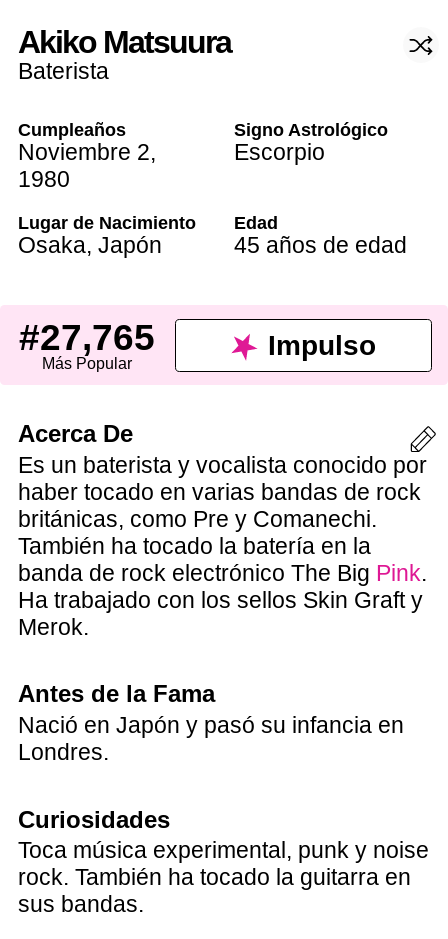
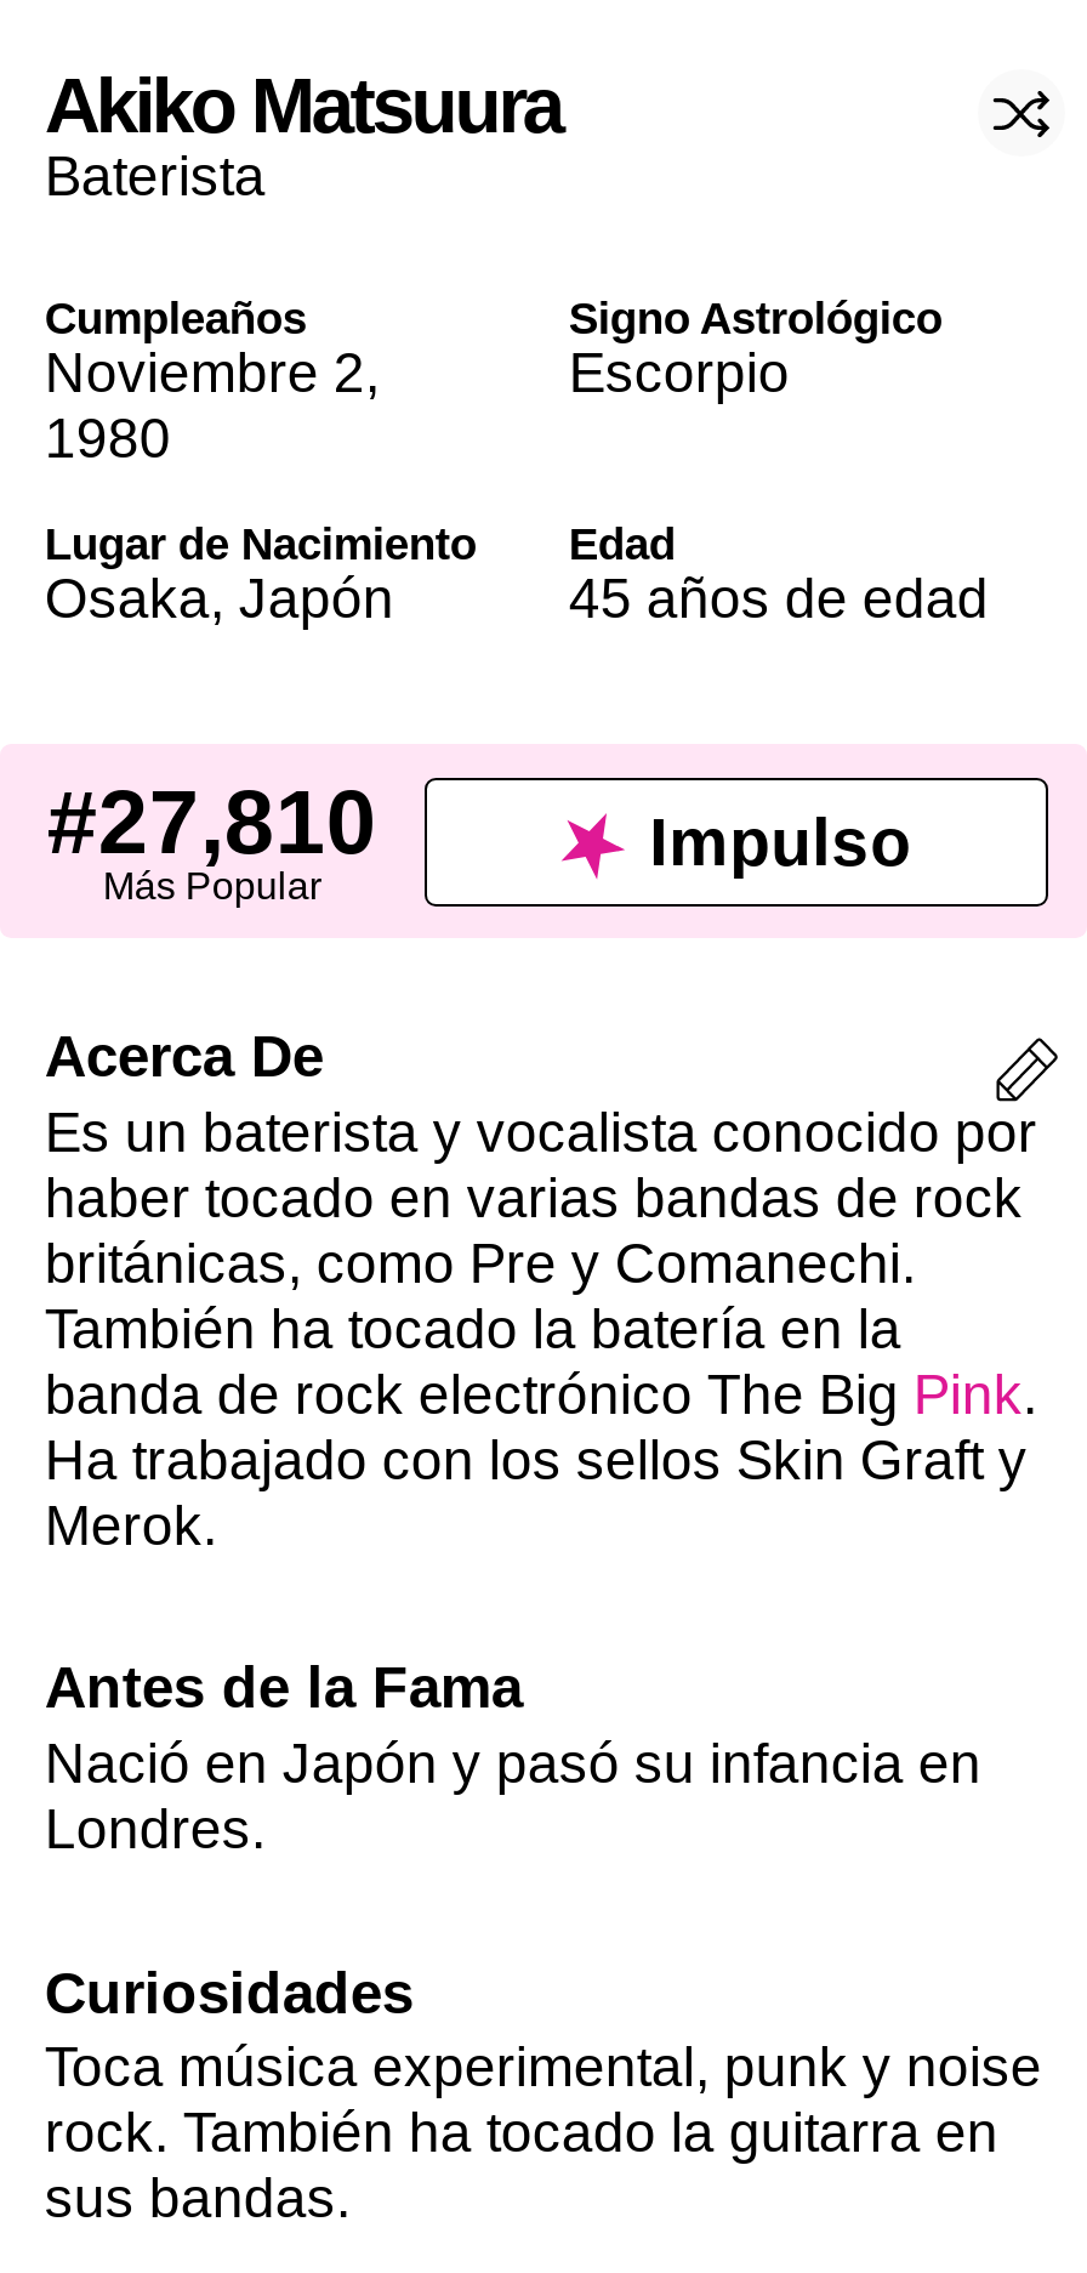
[19,316,155,357] #27,765 -> [47,772,377,871] #27,810

